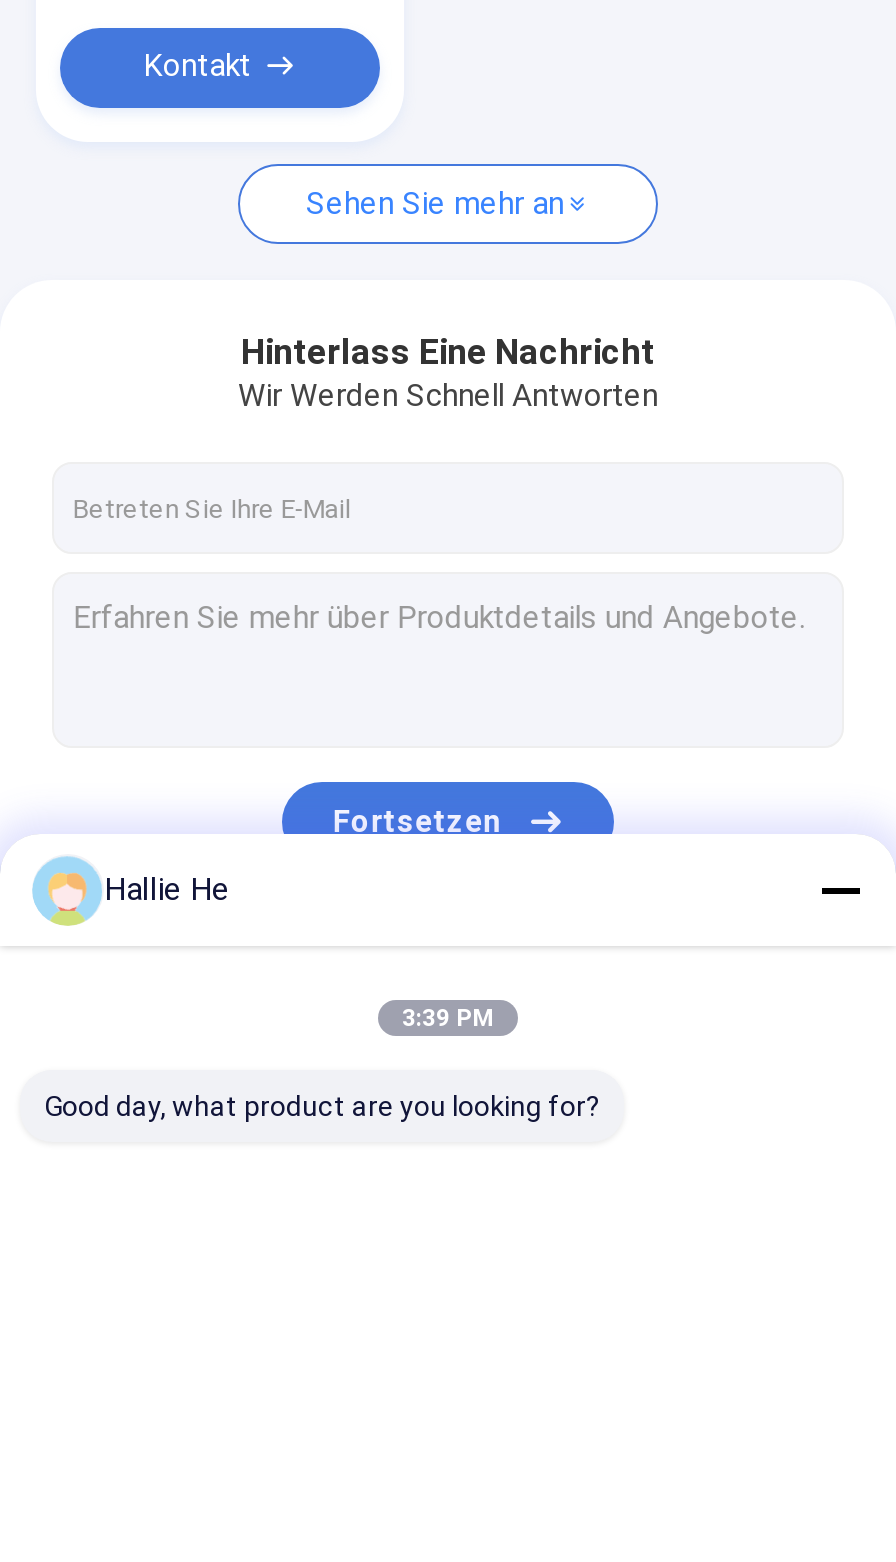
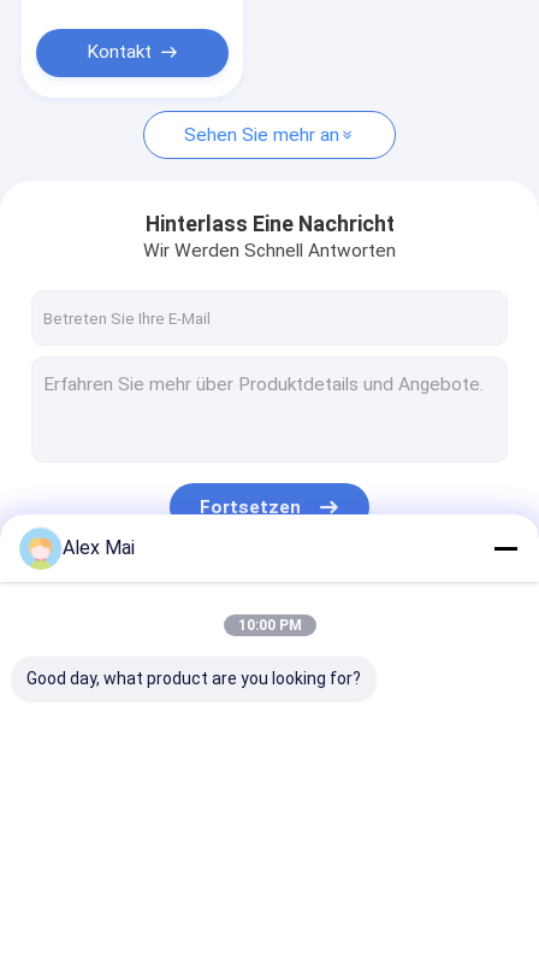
[104,870,230,908] Hallie He -> [63,536,135,559] Alex Mai
[402,1004,494,1032] 3:39 PM -> [238,617,301,634] 10:00 PM

